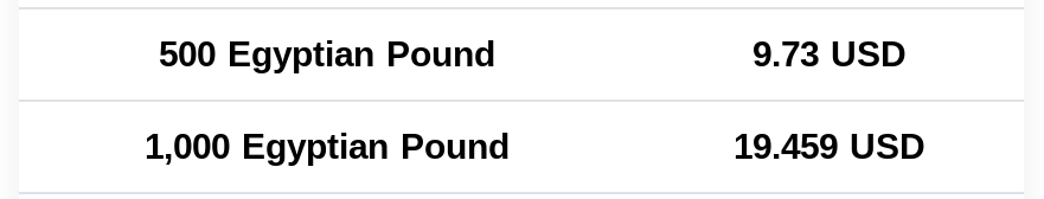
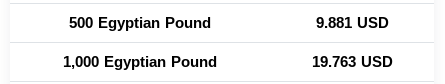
[752,21,907,87] 9.73 USD -> [315,9,388,37] 9.881 USD
[734,113,925,180] 19.459 USD -> [311,48,392,76] 19.763 USD

